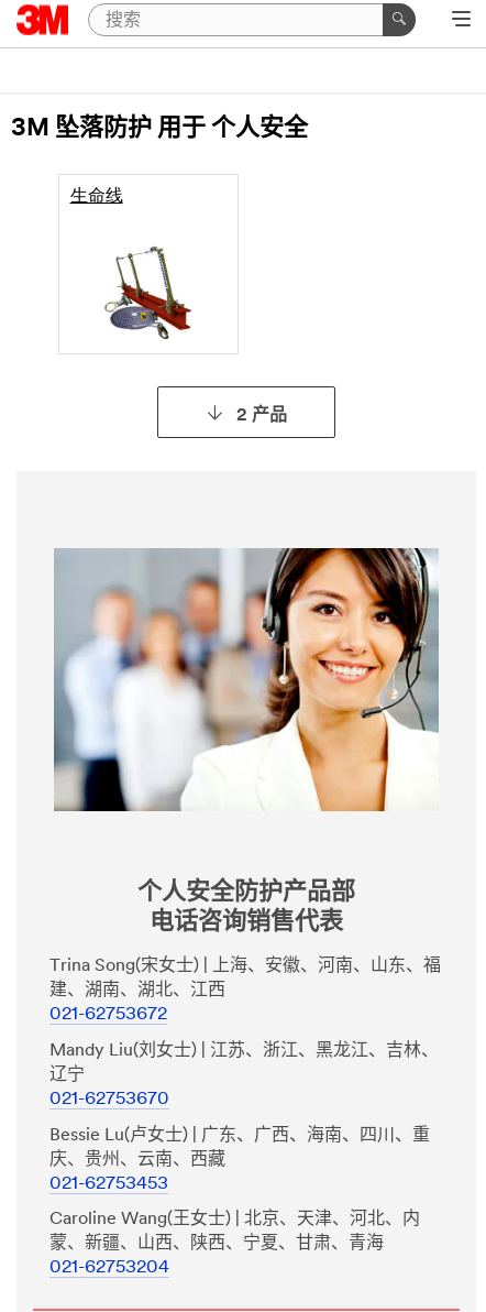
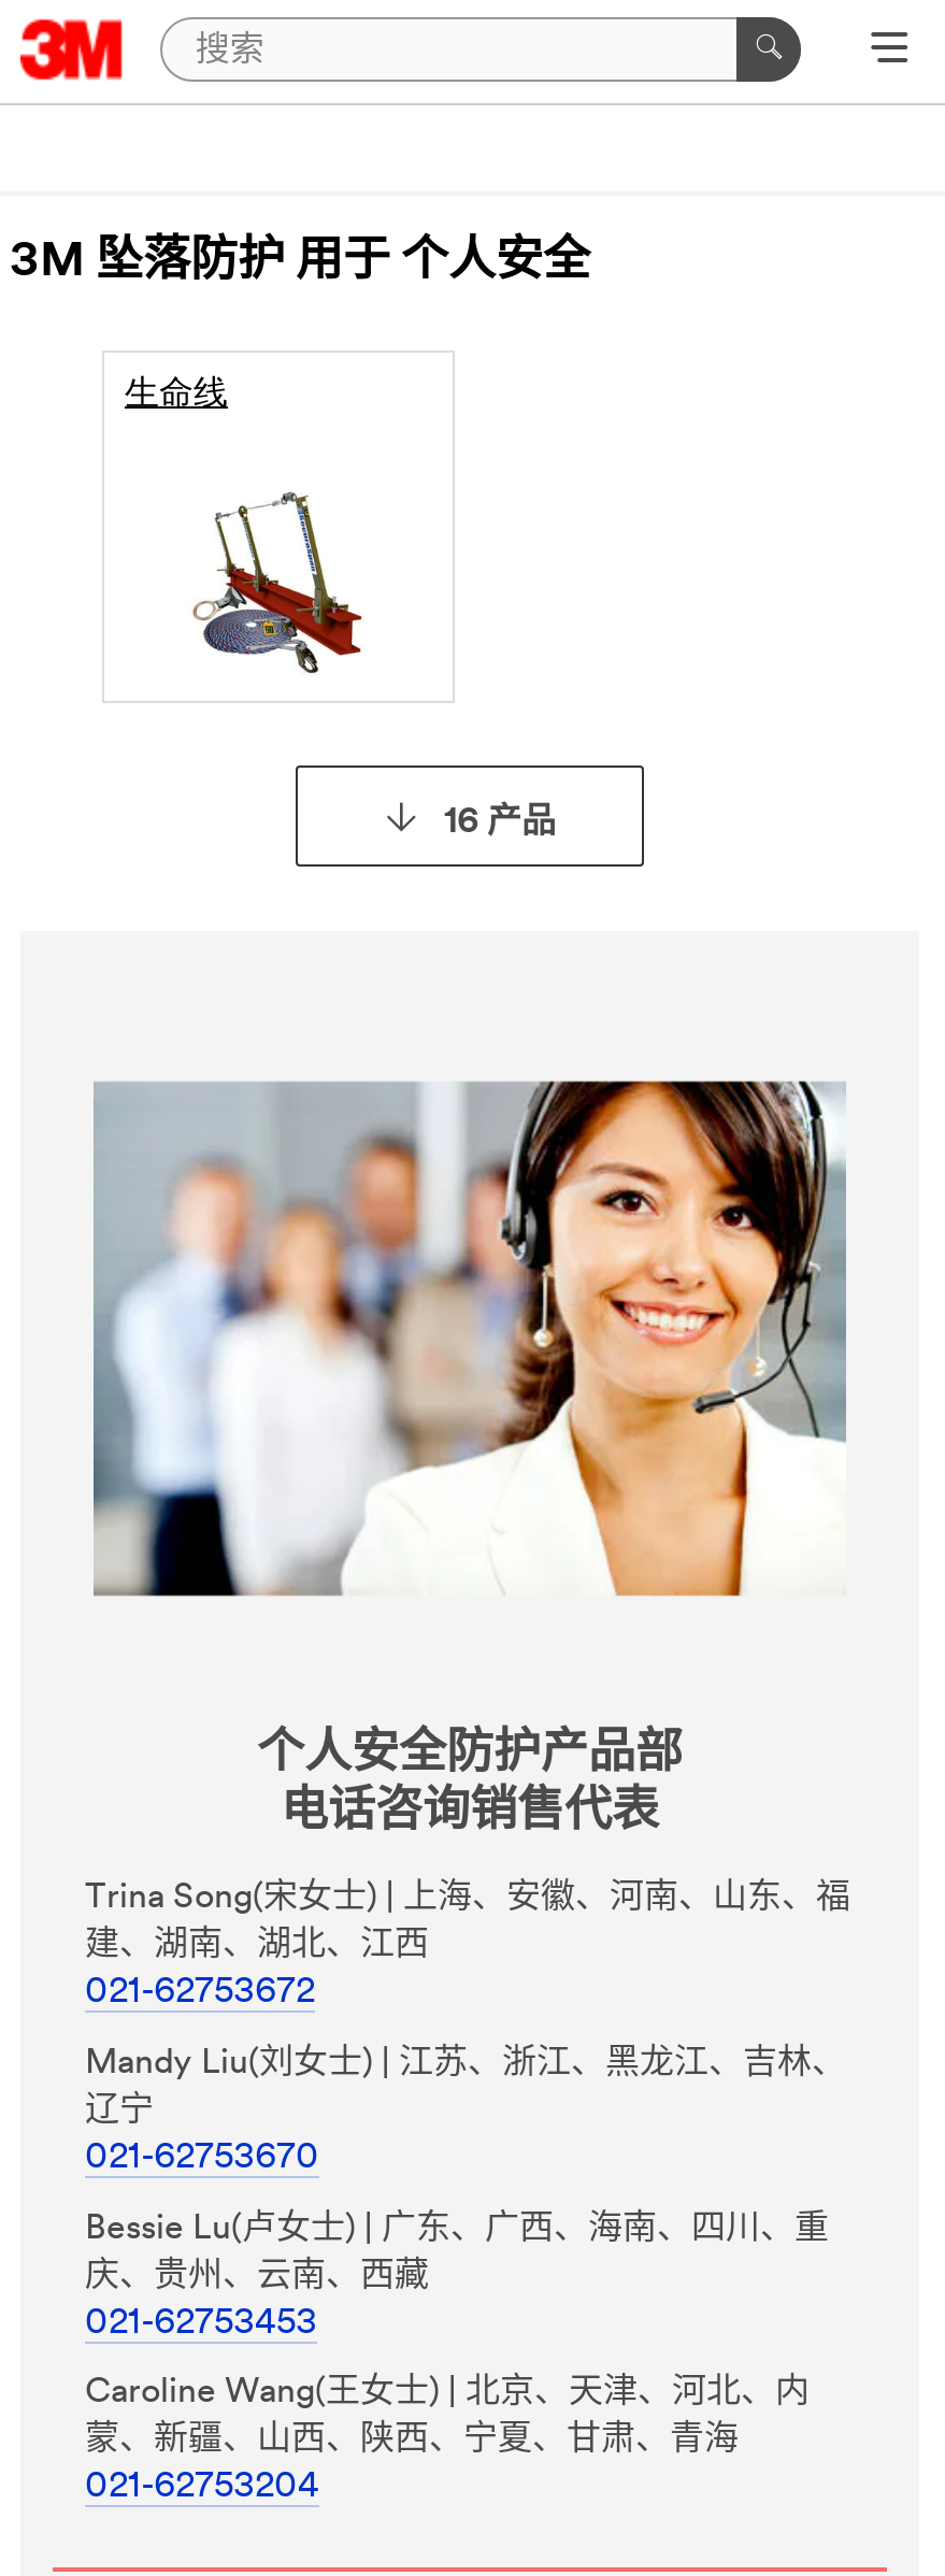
[236,407,287,424] 2 产品 -> [444,805,556,840] 16 产品

